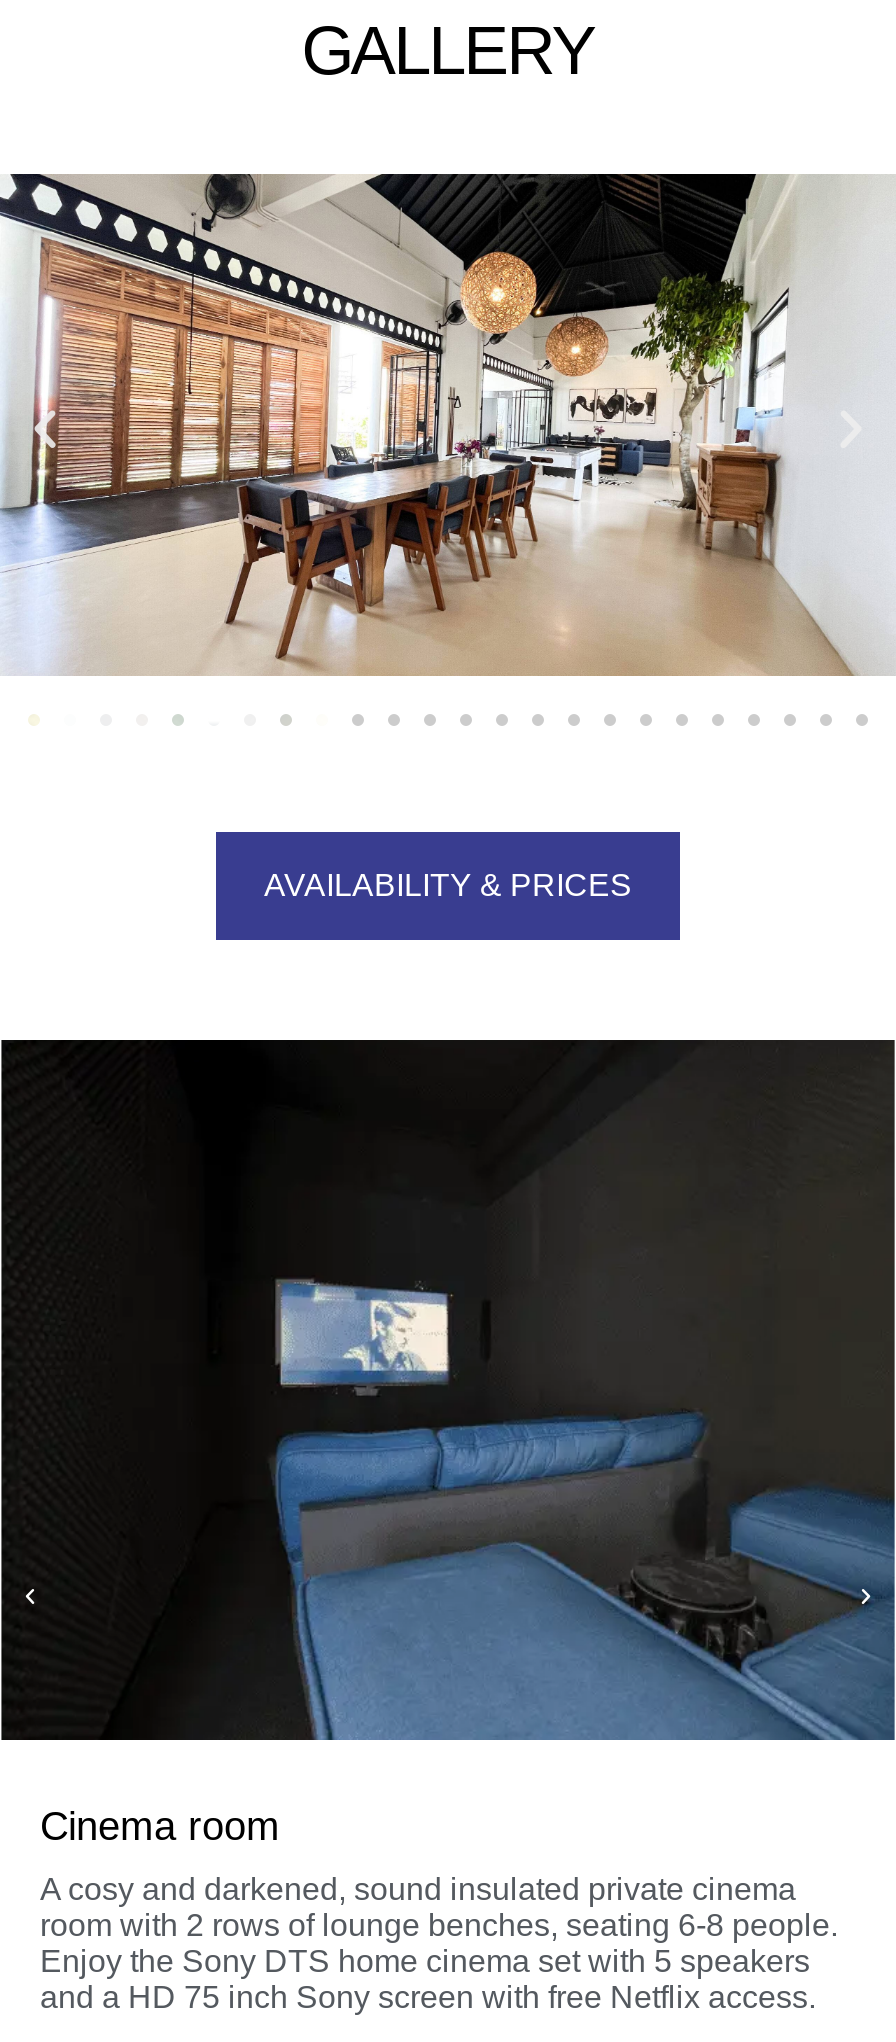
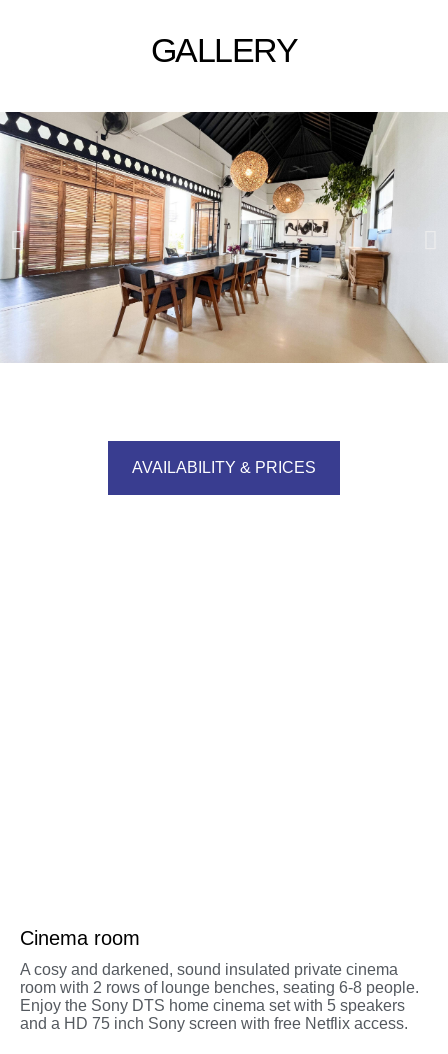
[6,1038,890,1742] [image] -> none

